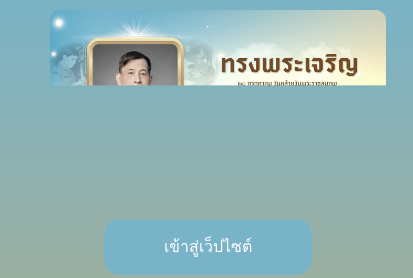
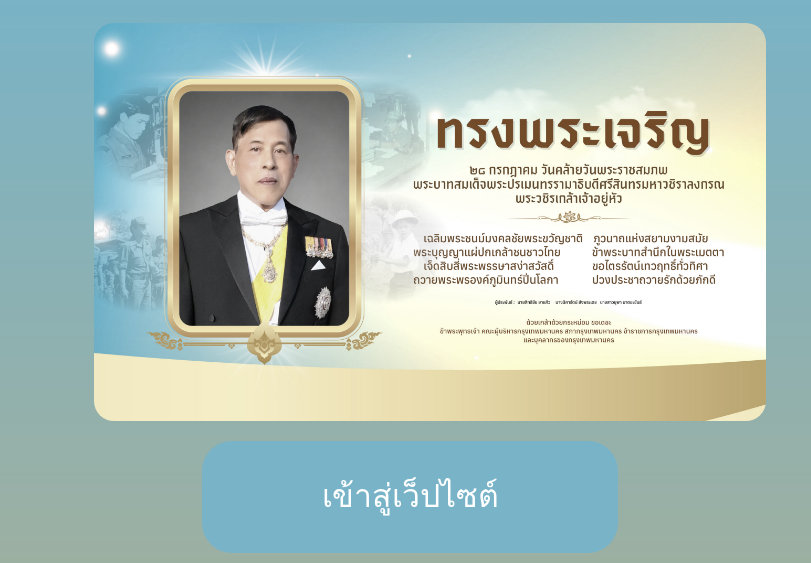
none -> [92,173,768,423] [image]

